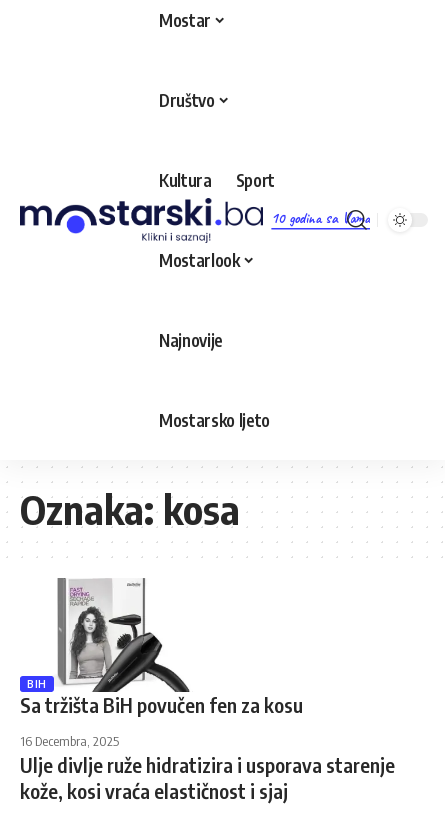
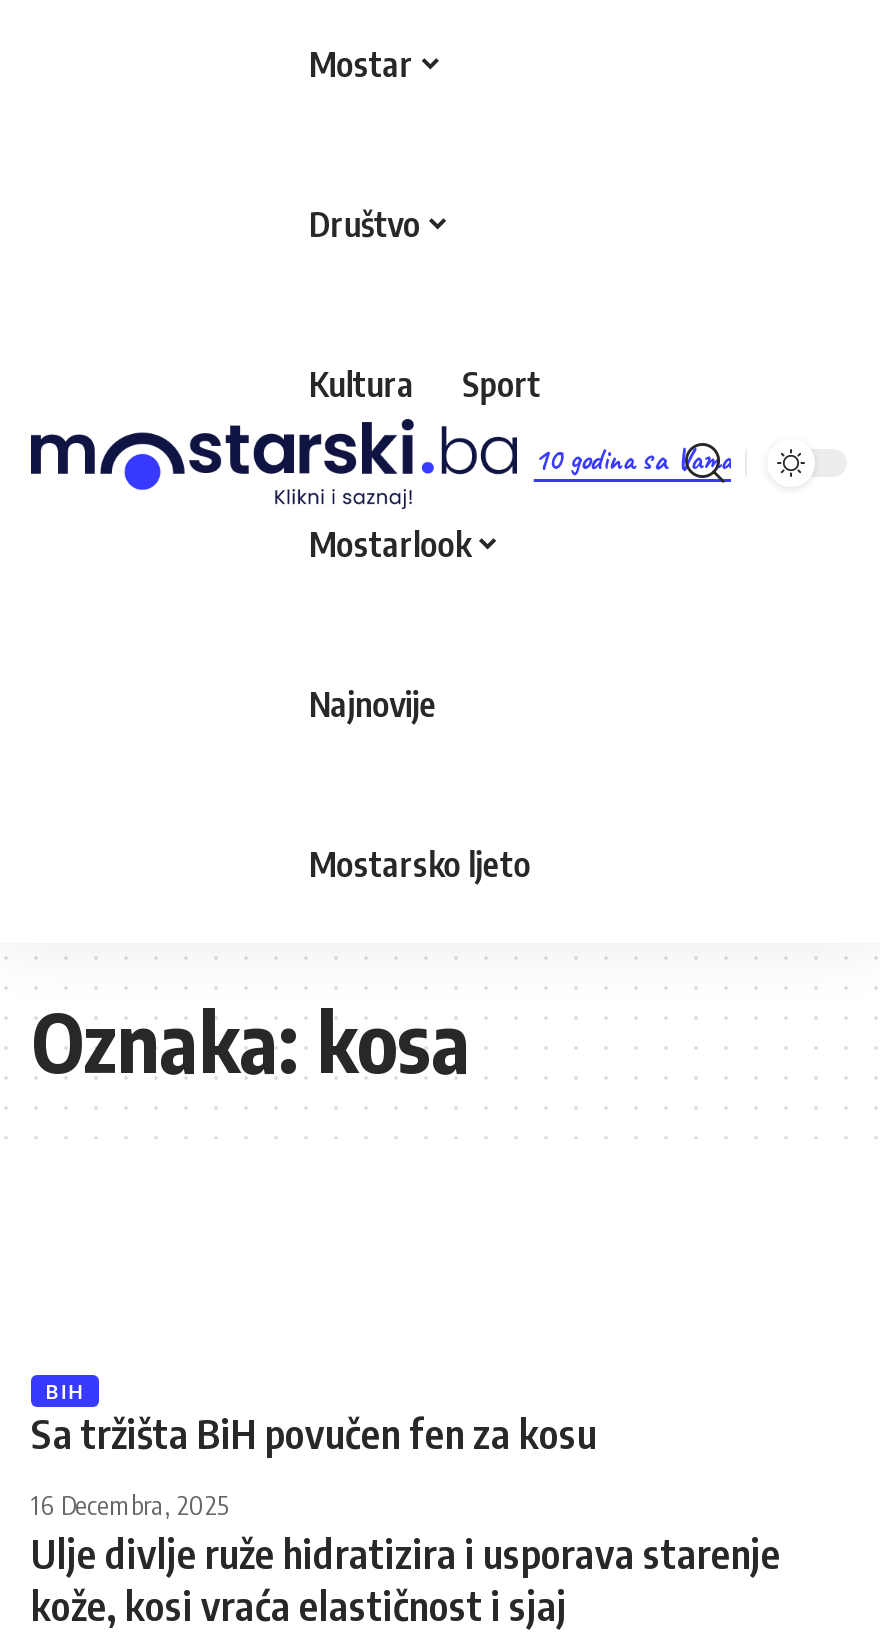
[57,577,190,690] [image] -> none

